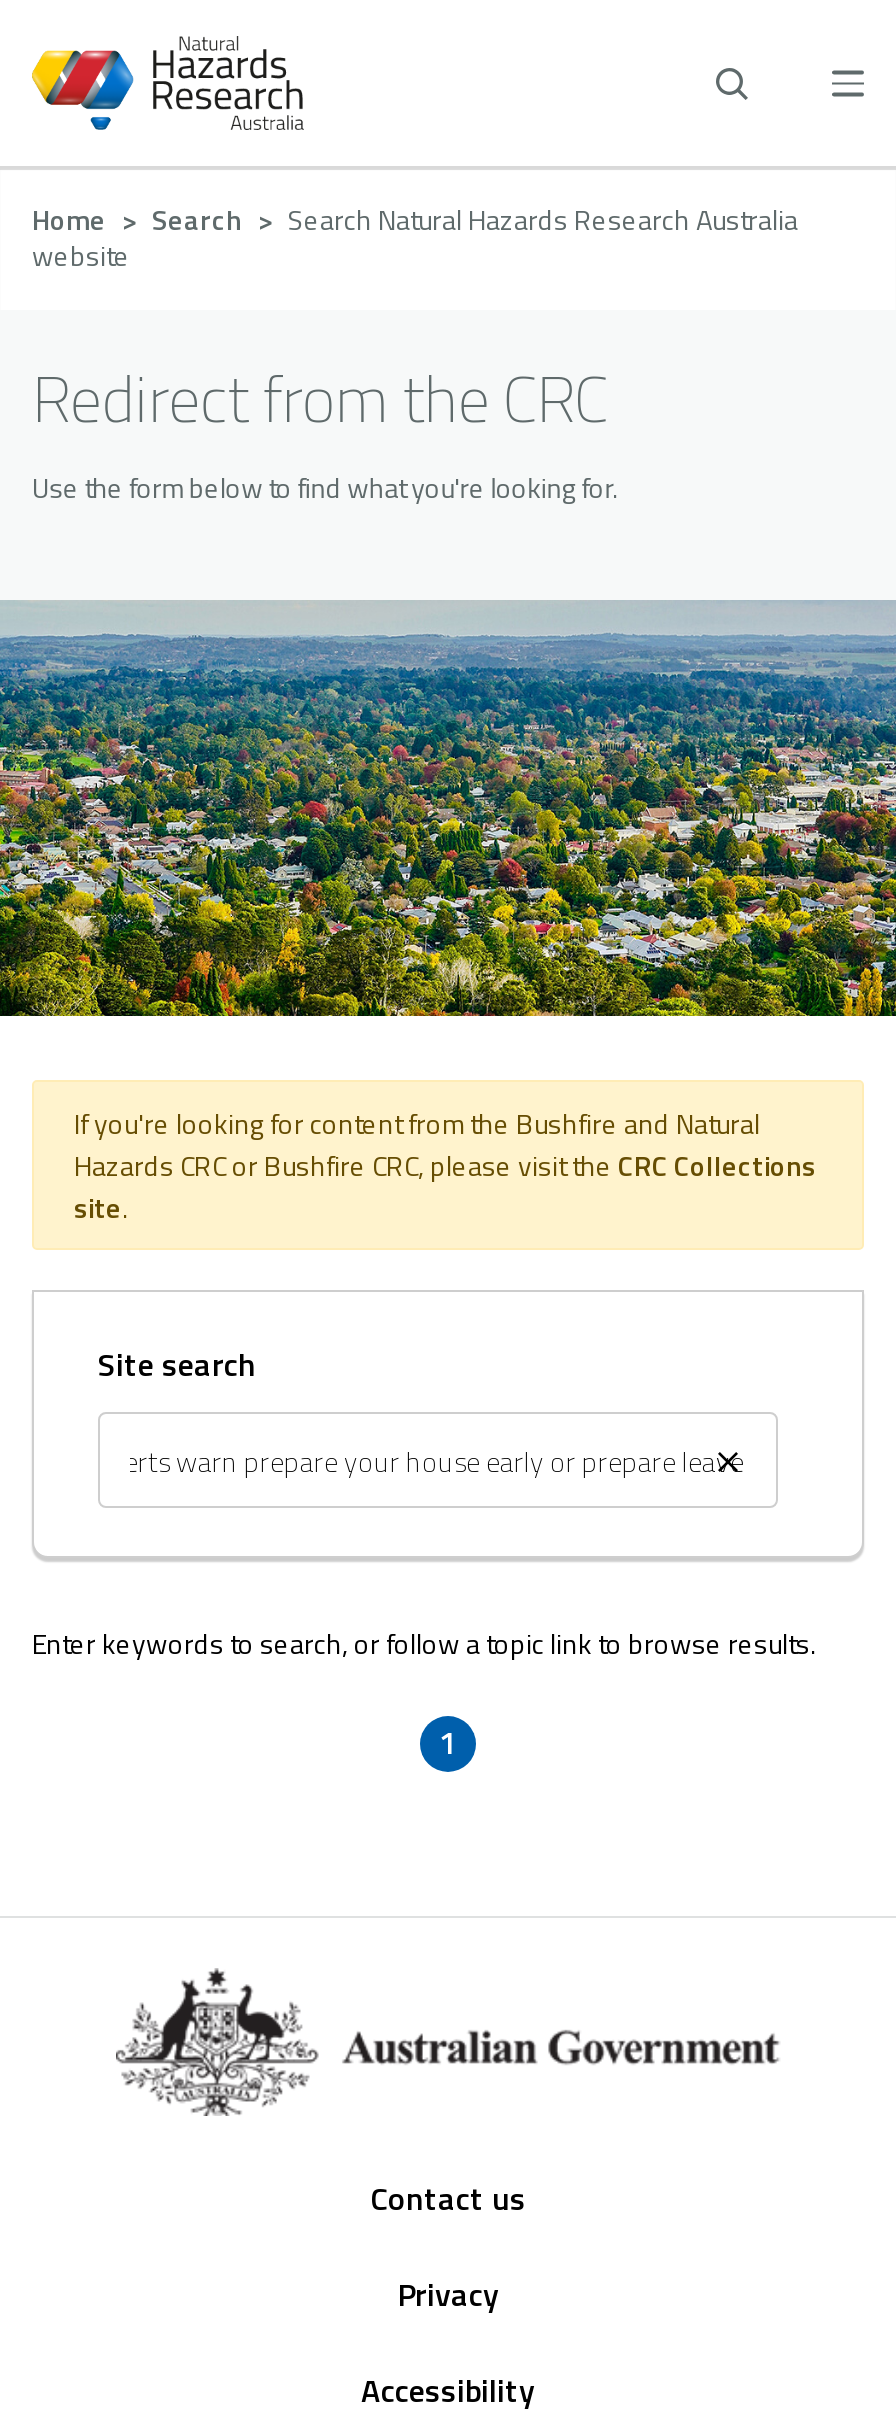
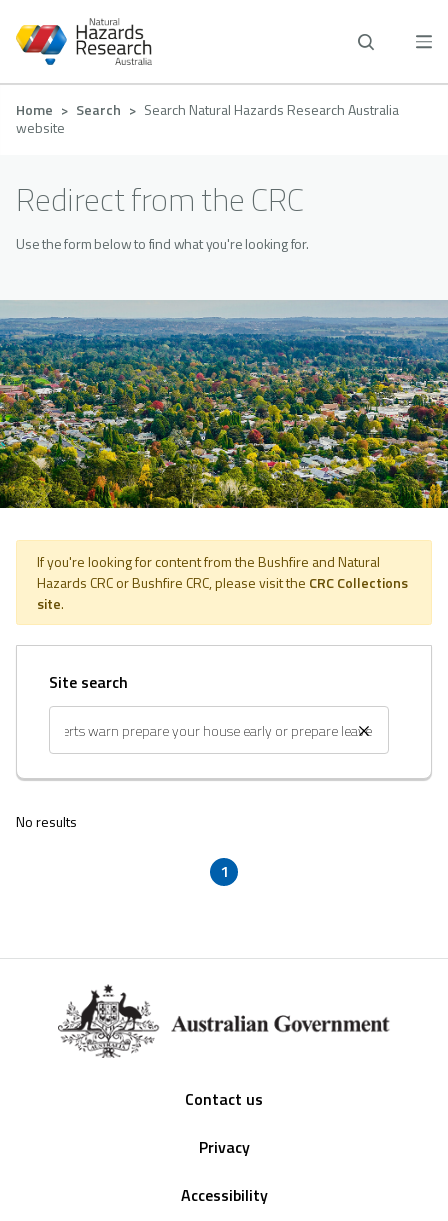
[32,1622,816,1664] Enter keywords to search, or follow a topic link to browse results. -> [16,811,77,832] No results

